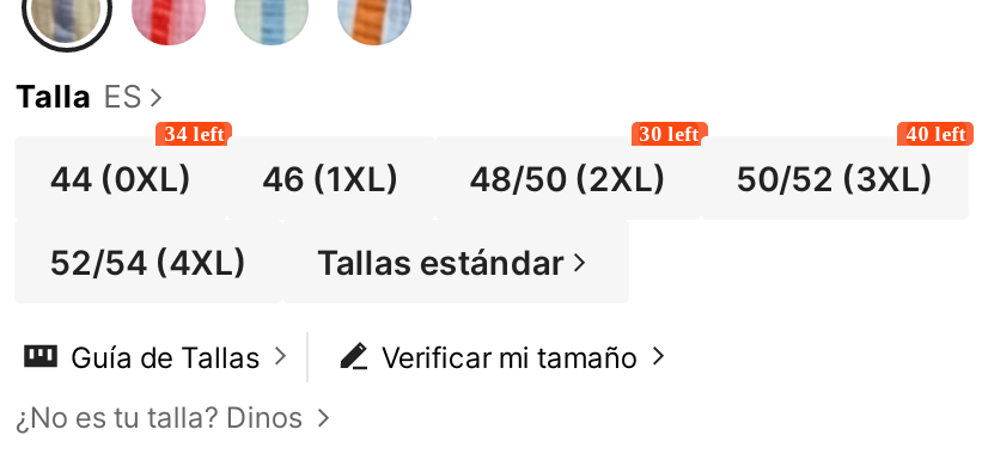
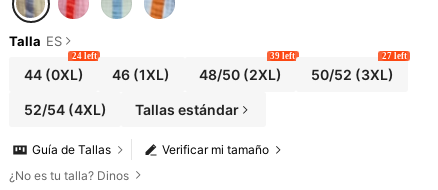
[165,122,224,146] 34 left -> [72,51,97,61] 24 left
[639,122,699,146] 30 left -> [270,51,295,61] 39 left
[906,122,966,146] 40 left -> [382,51,407,61] 27 left

